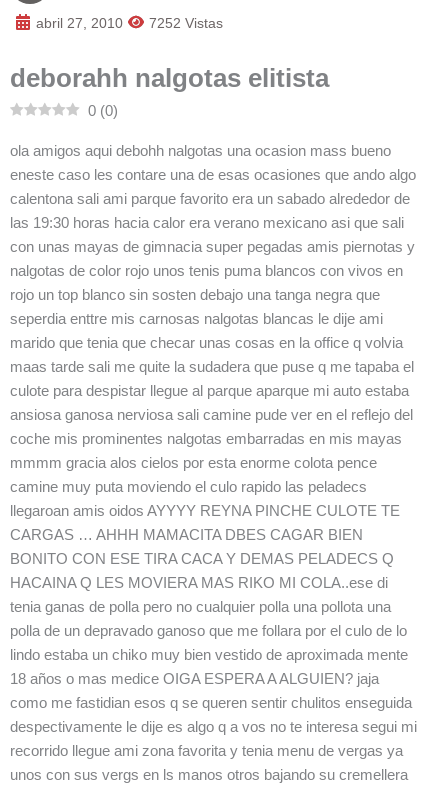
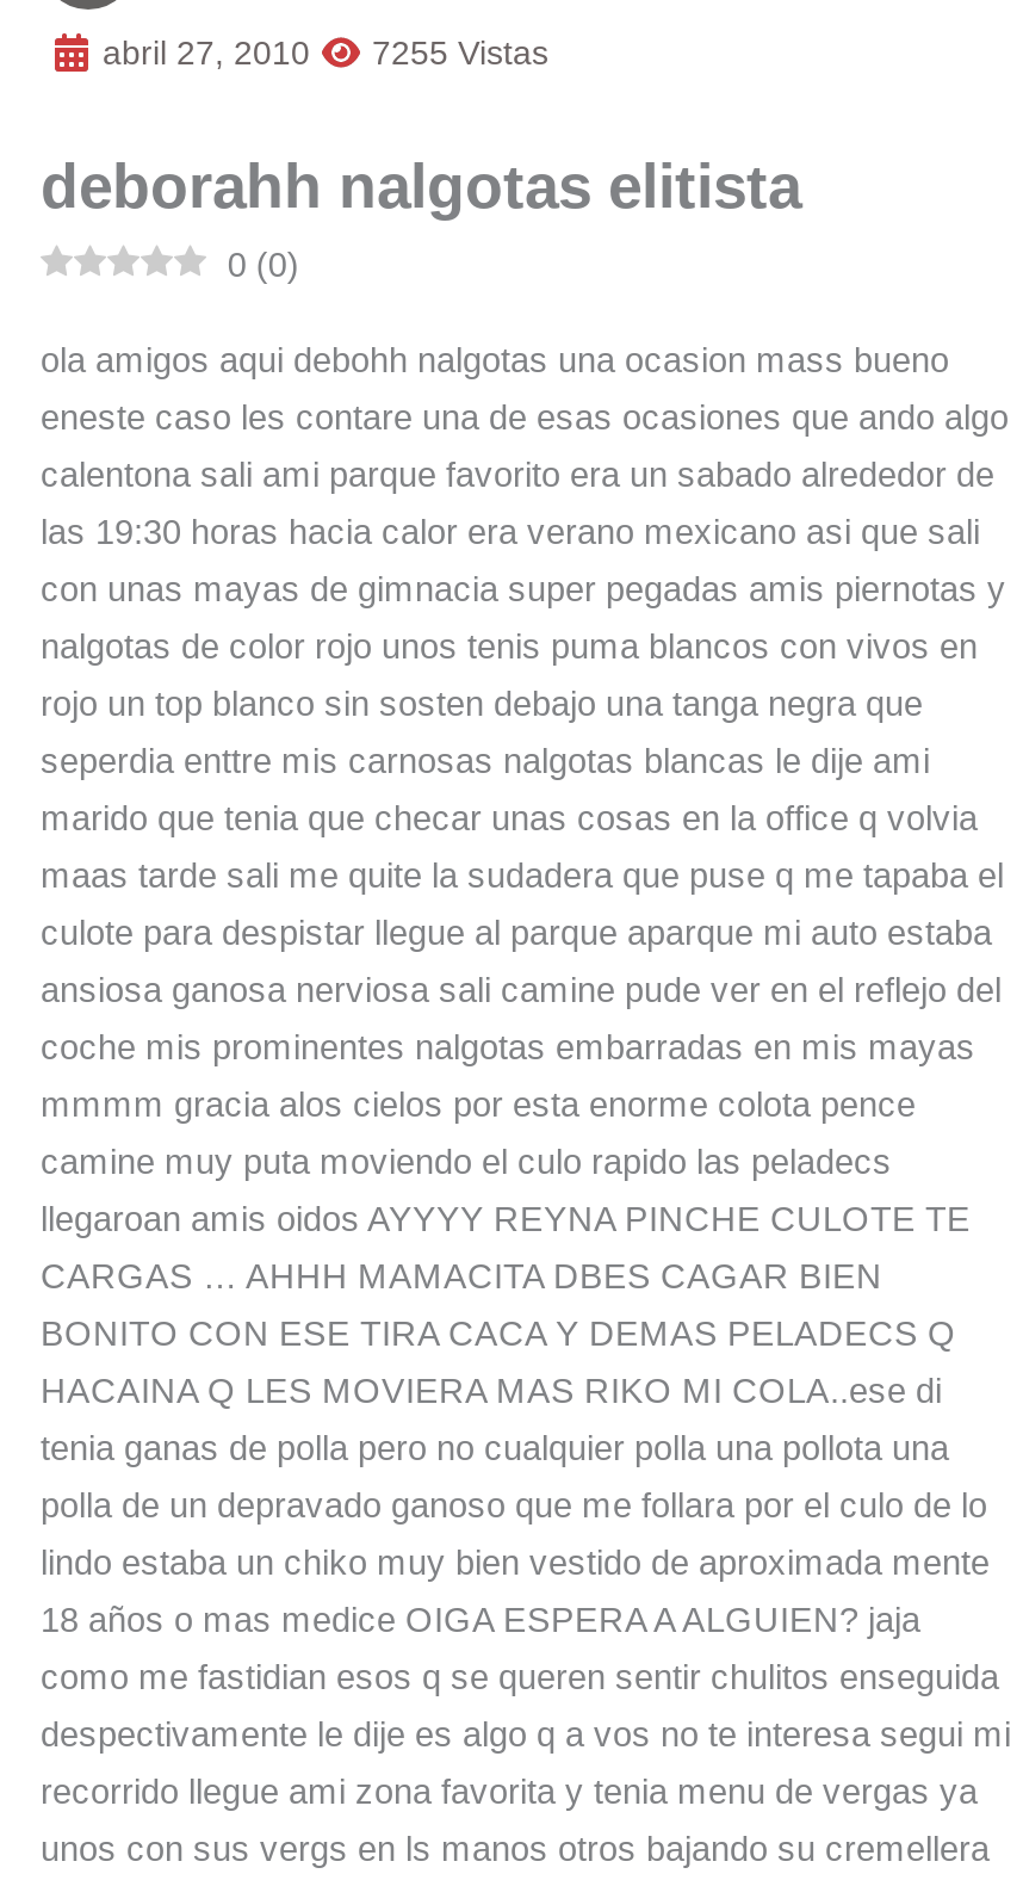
[149,14,223,30] 7252 Vistas -> [372,34,548,72] 7255 Vistas

